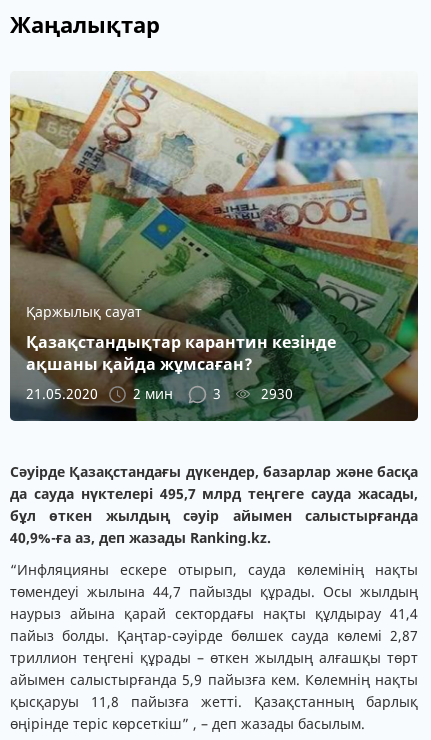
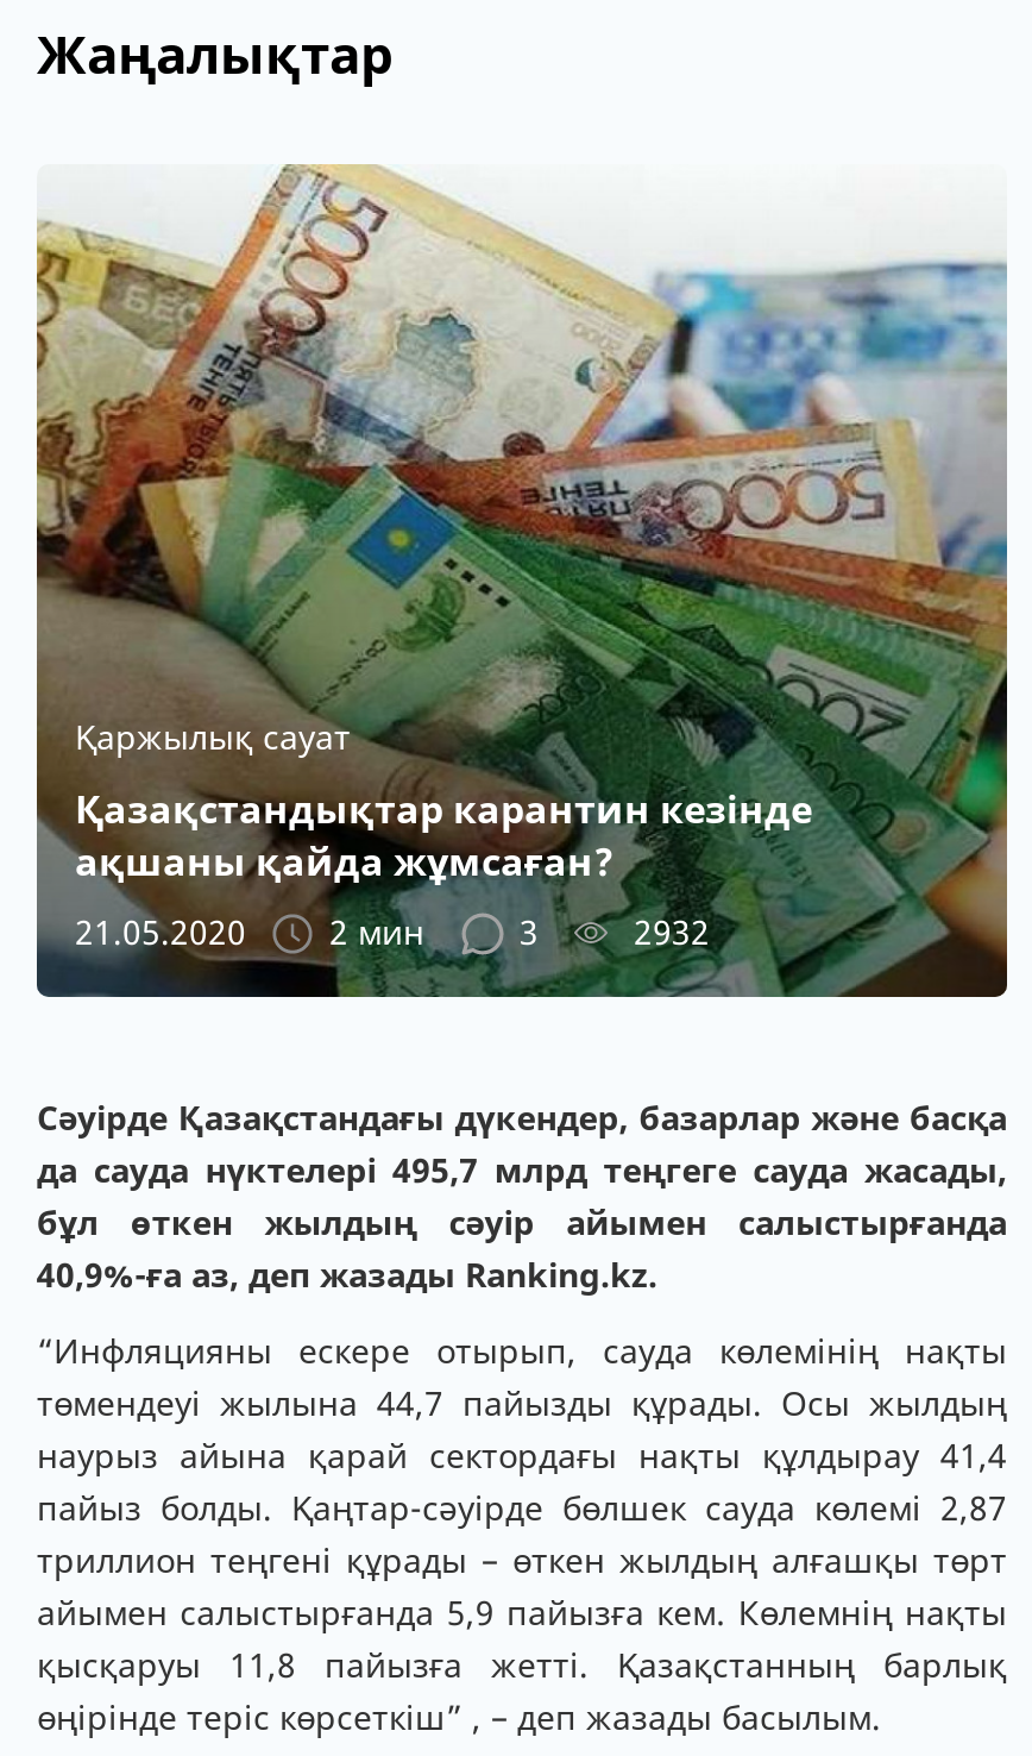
[261,384,293,403] 2930 -> [634,909,710,954] 2932

